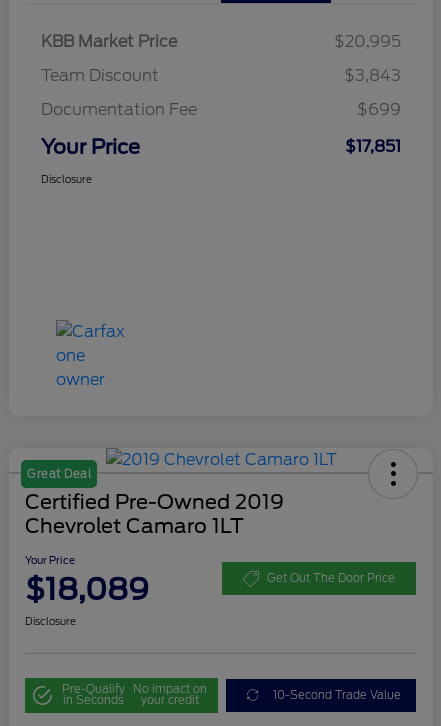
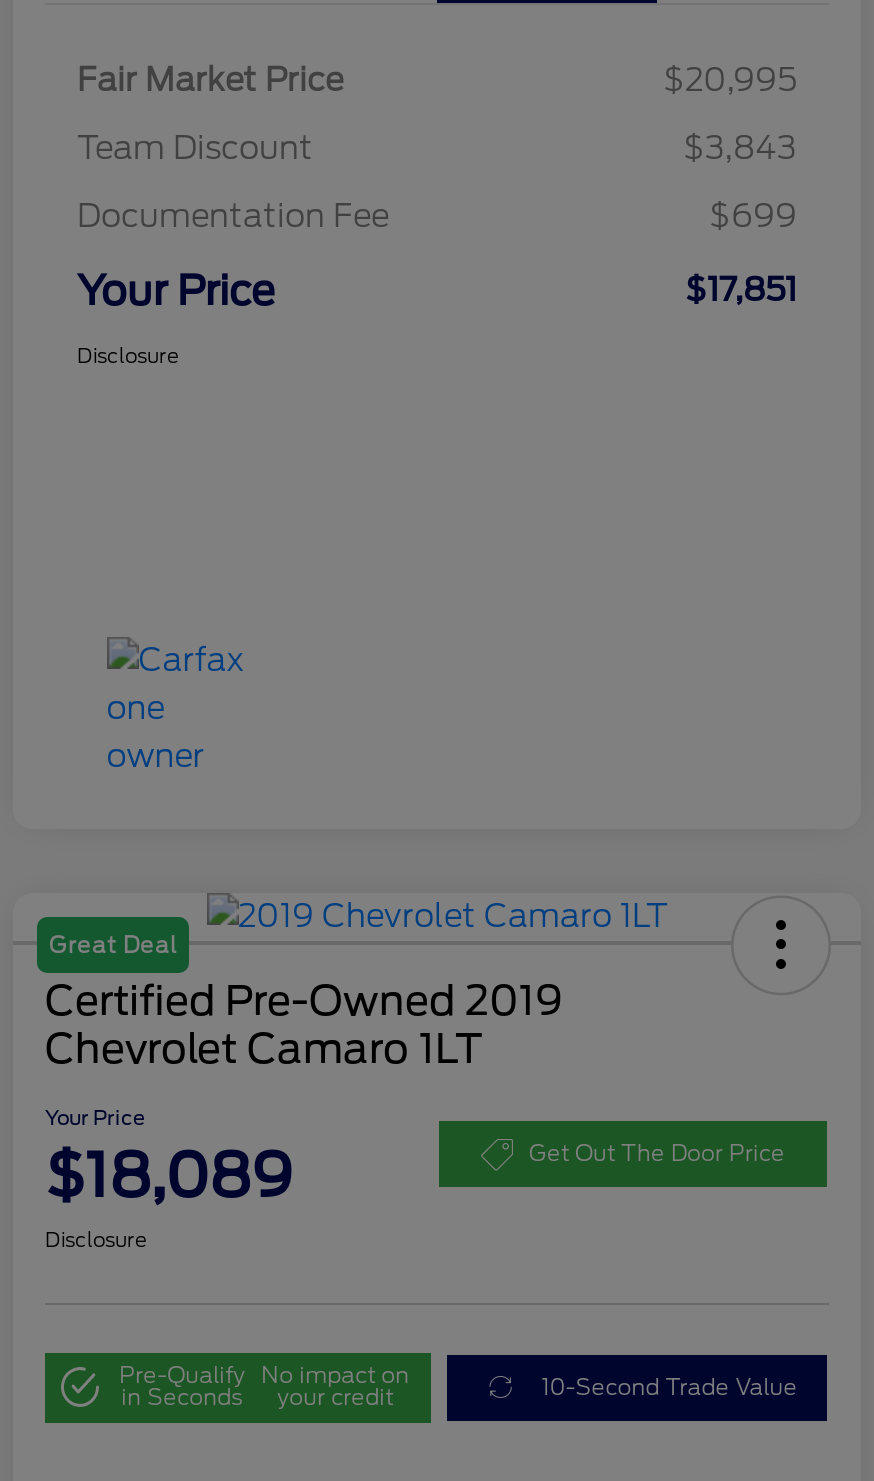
[41,32,177,51] KBB Market Price -> [77,61,343,99] Fair Market Price

